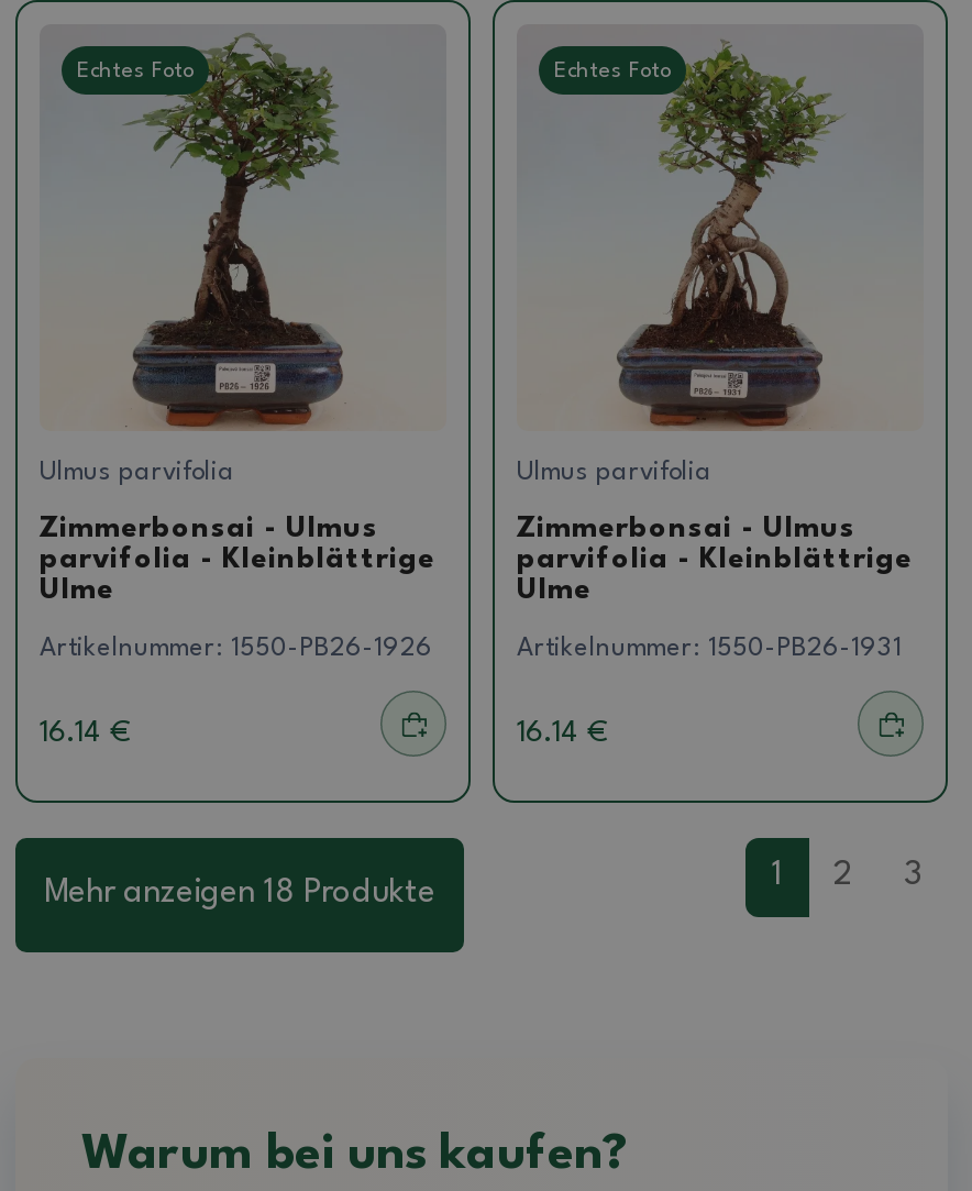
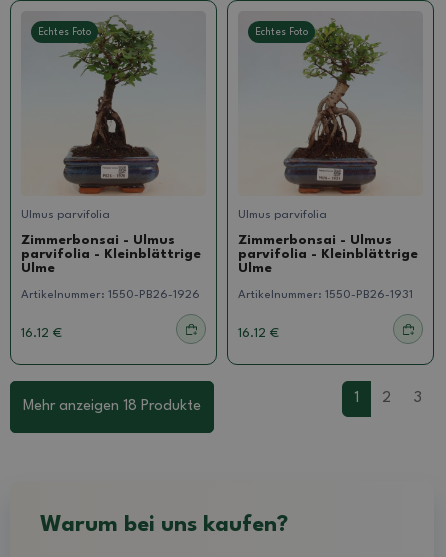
[40,720,130,748] 16.14 € -> [21,327,62,340] 16.12 €
[517,720,607,748] 16.14 € -> [238,327,279,340] 16.12 €

